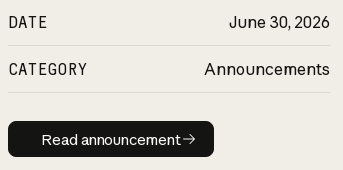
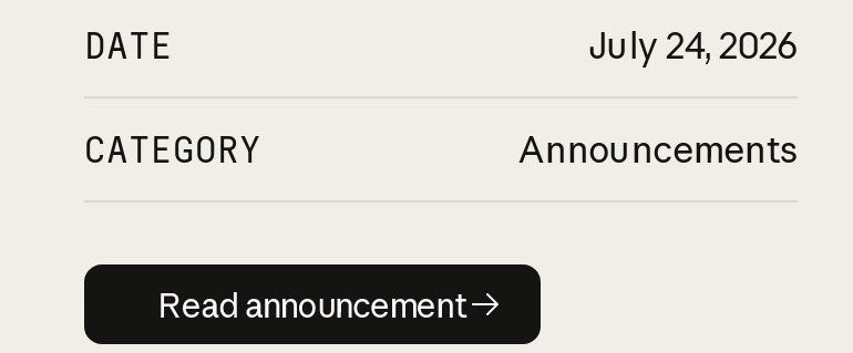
[229,12,330,32] June 30, 2026 -> [589,23,797,67] July 24, 2026

